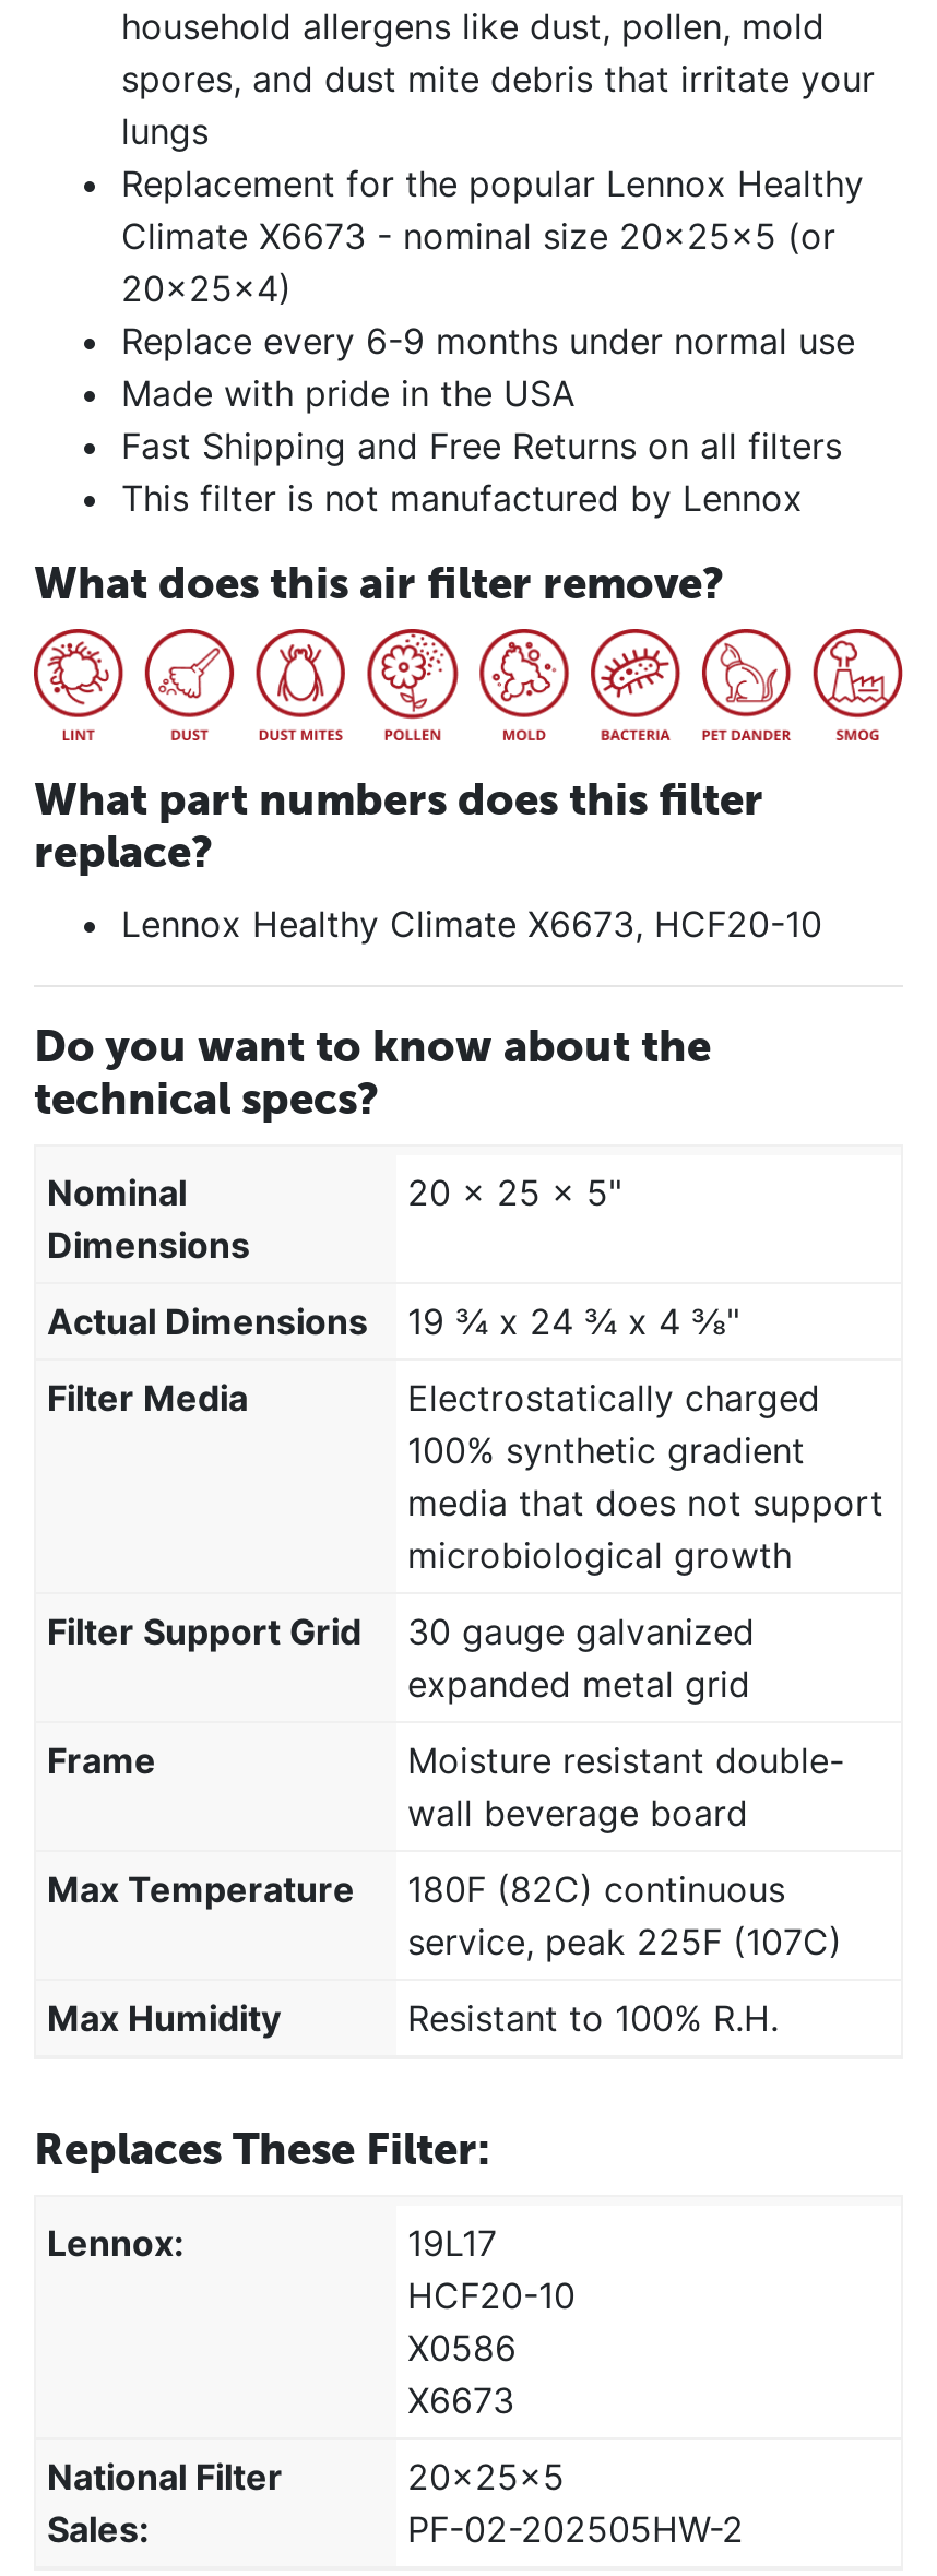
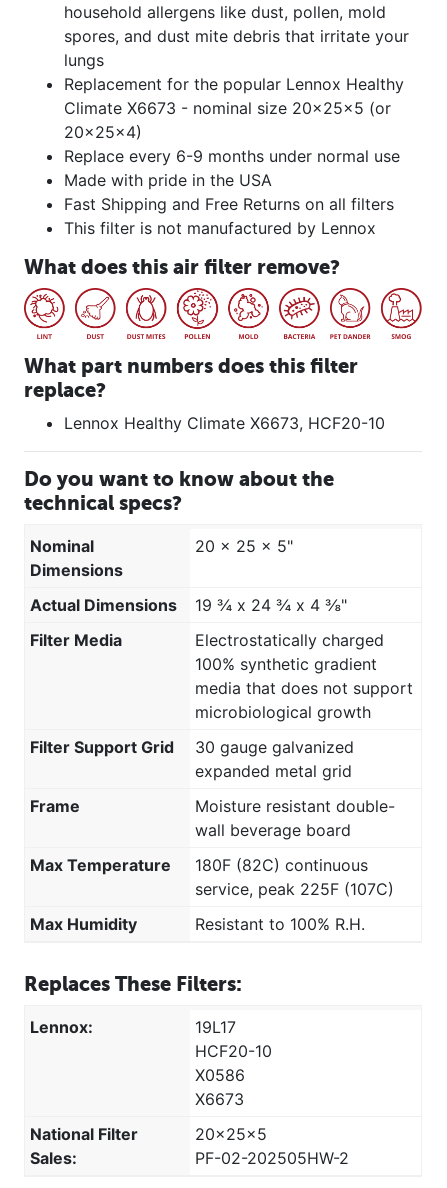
[34,2126,490,2176] Replaces These Filter: -> [24,973,242,996] Replaces These Filters:

